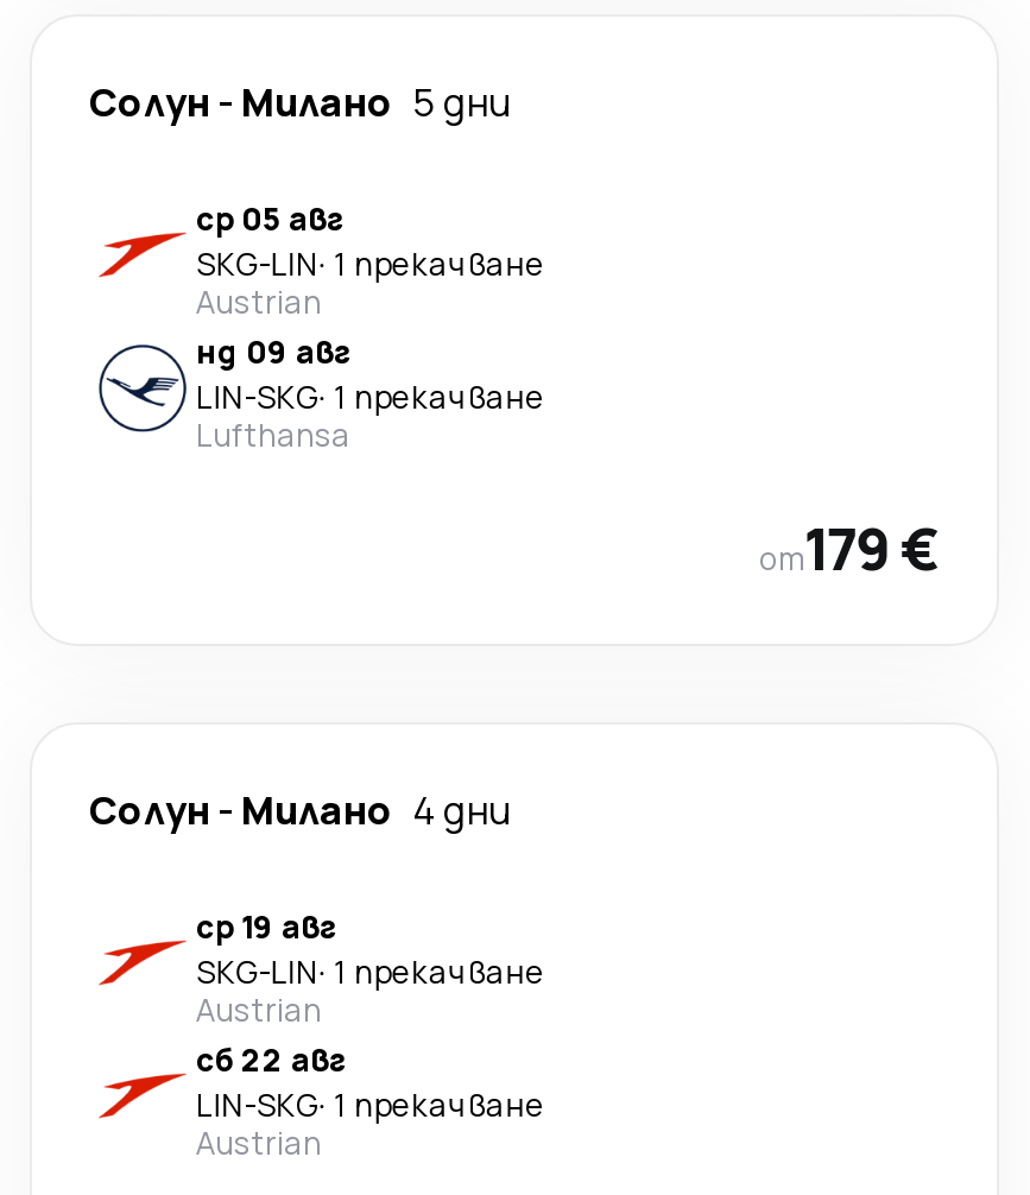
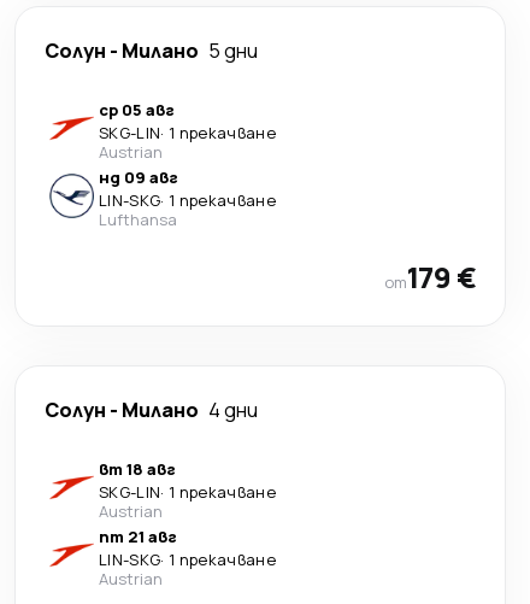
[196,905,339,948] ср 19 авг -> [99,458,176,480] вт 18 авг
[196,1038,348,1081] сб 22 авг -> [99,526,177,547] пт 21 авг

